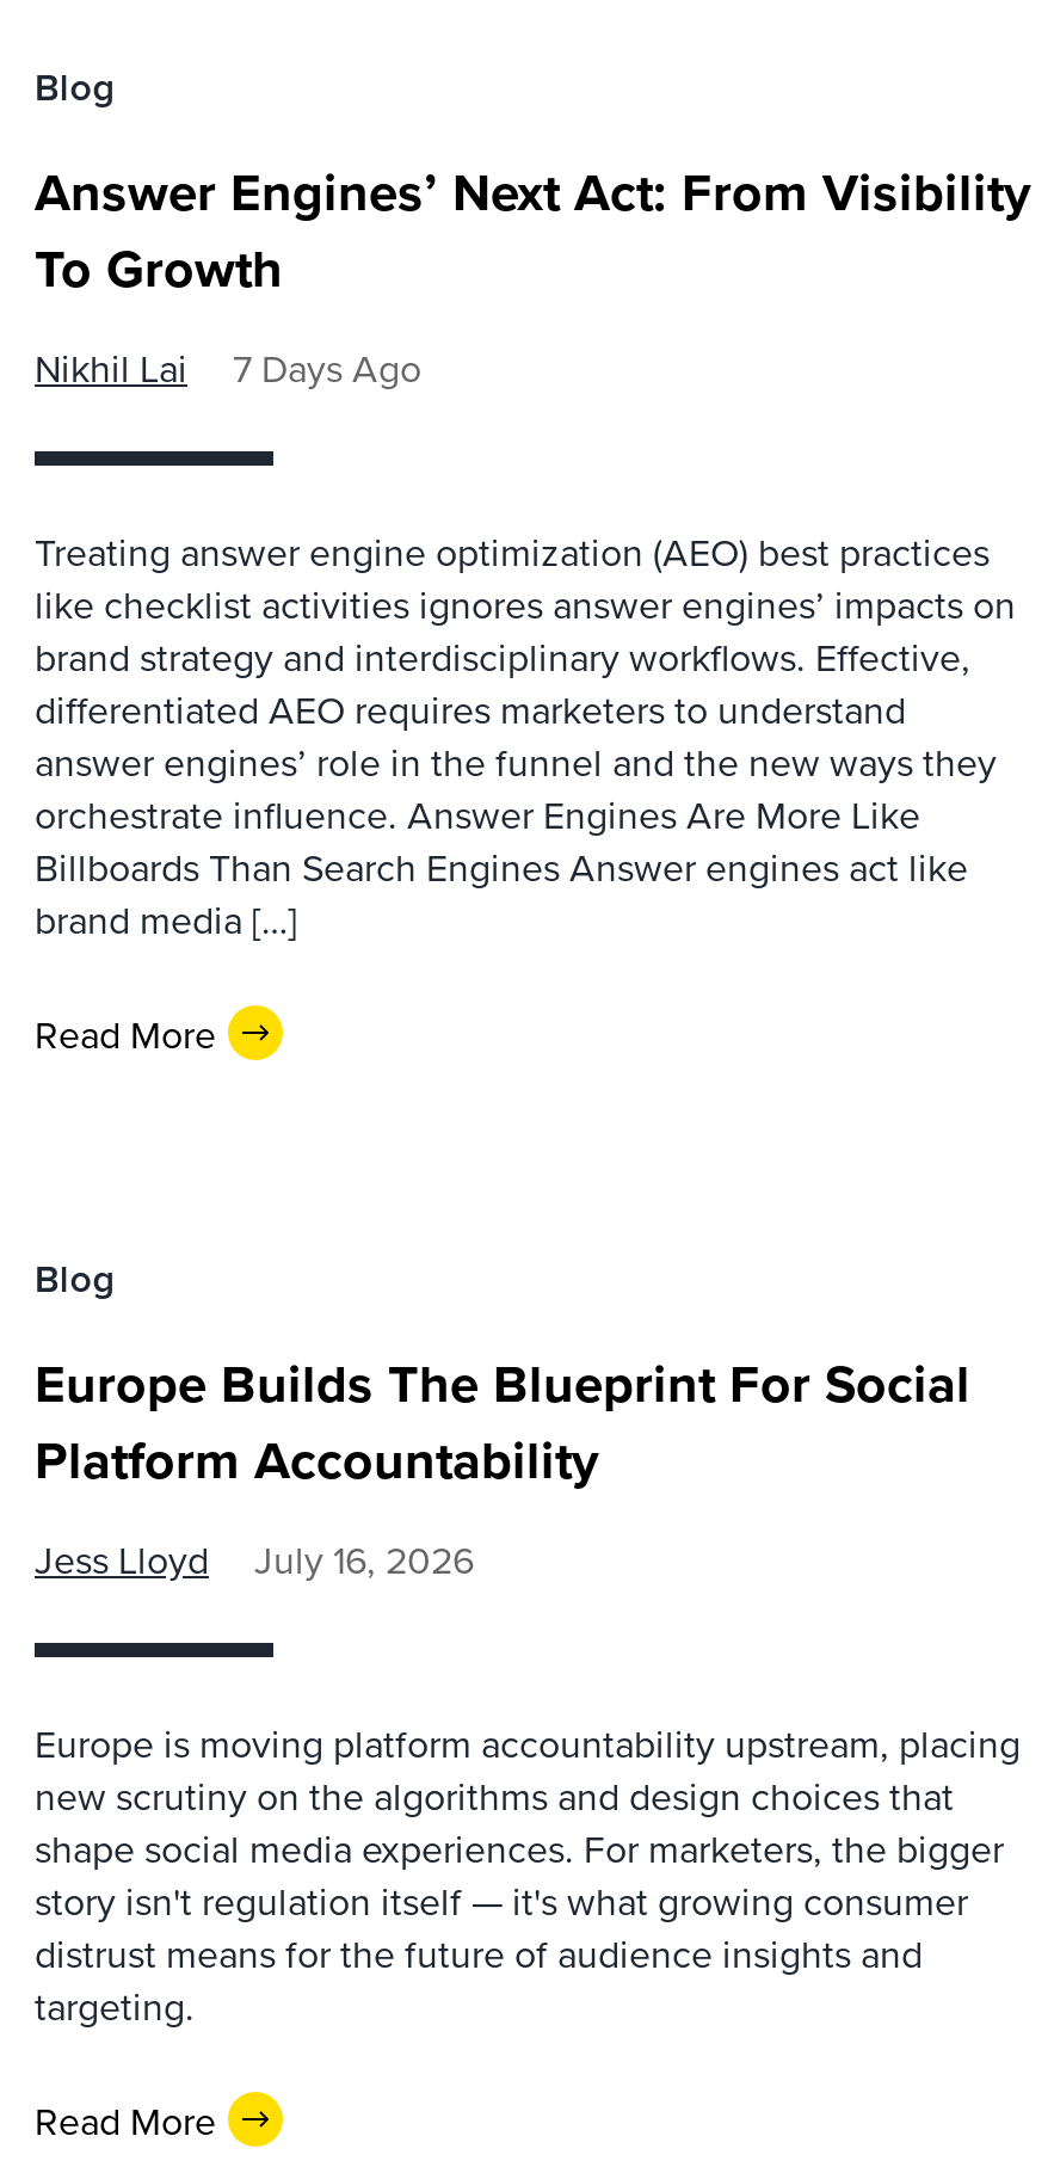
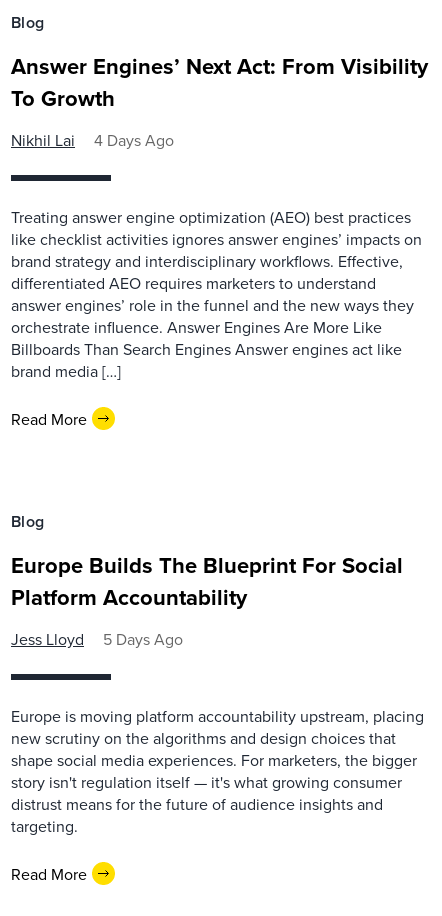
[35,341,421,394] Nikhil Lai 7 Days Ago -> [11,129,174,151] Nikhil Lai 4 Days Ago
[35,1533,474,1586] Jess Lloyd July 16, 2026 -> [11,628,183,650] Jess Lloyd 5 Days Ago

